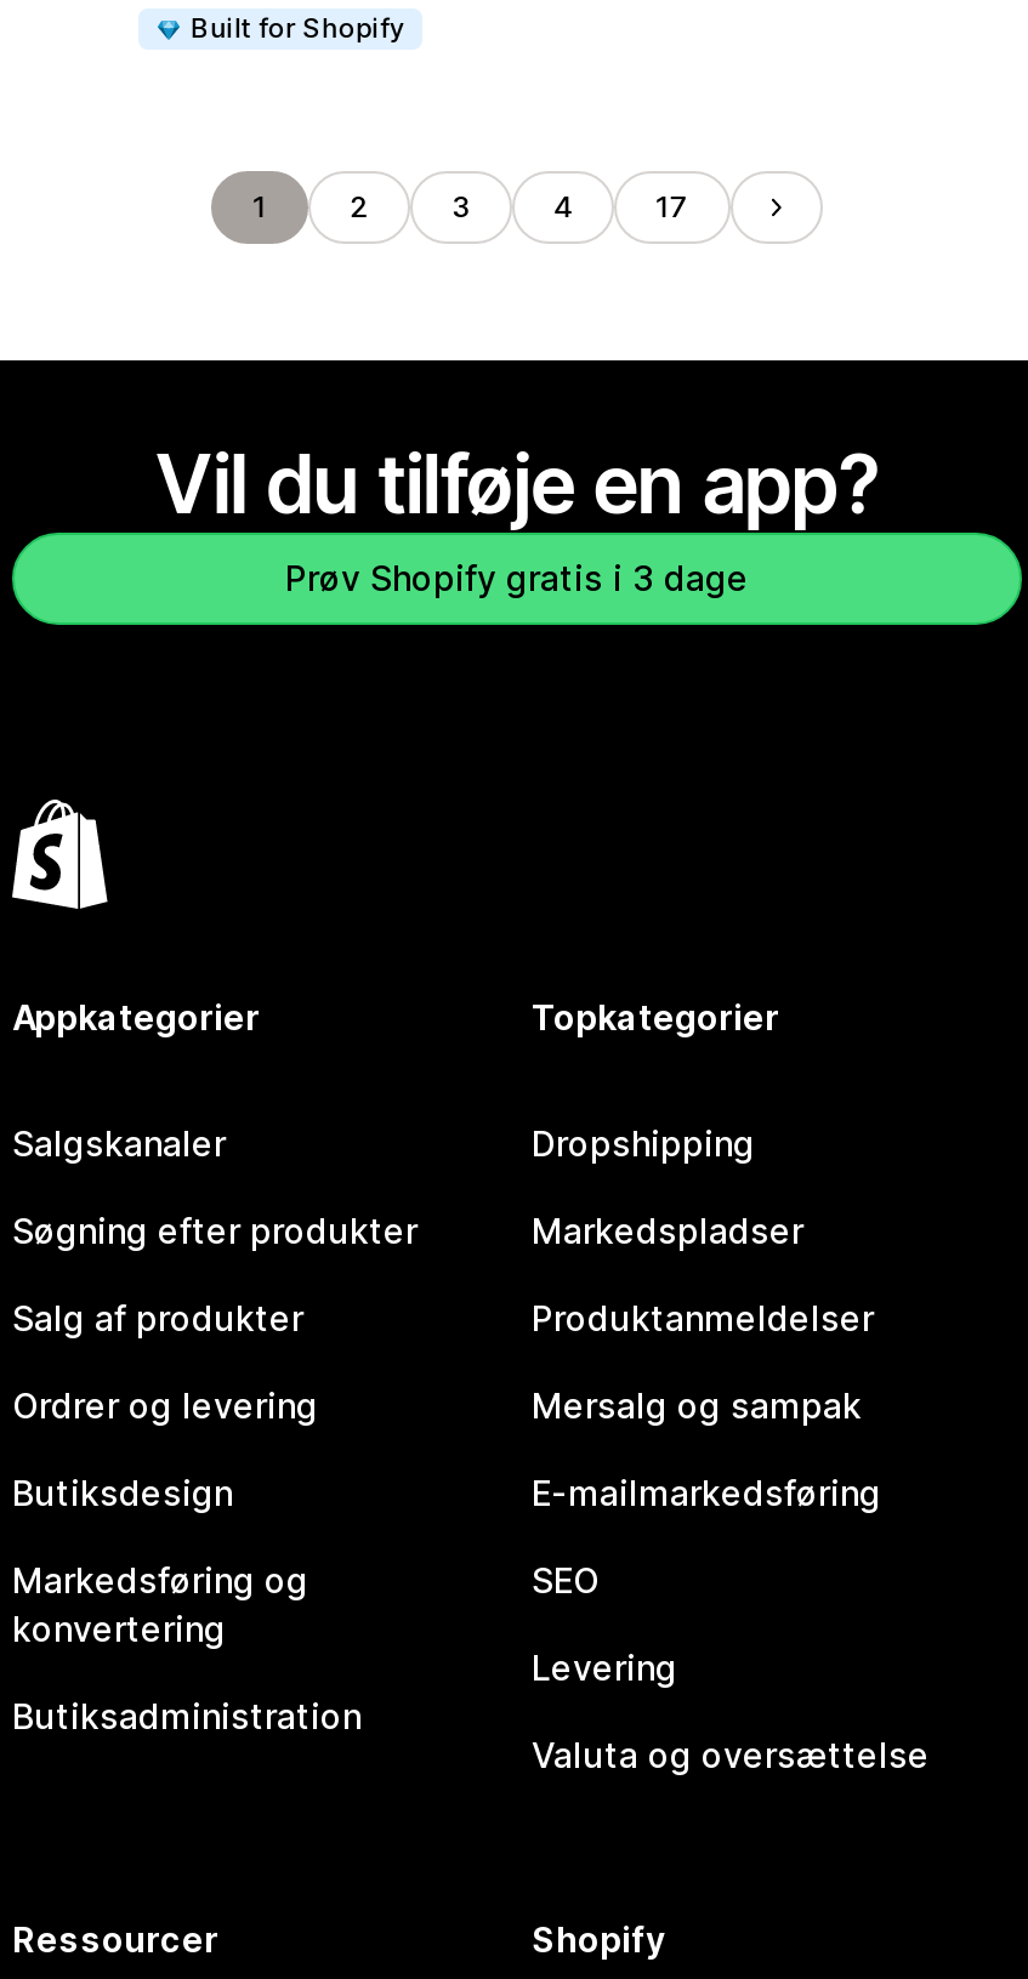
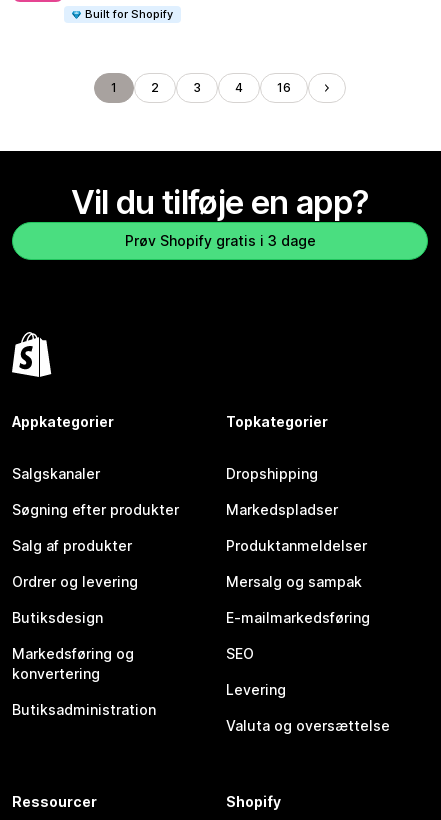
[655,188,689,224] 17 -> [277,80,291,95] 16

